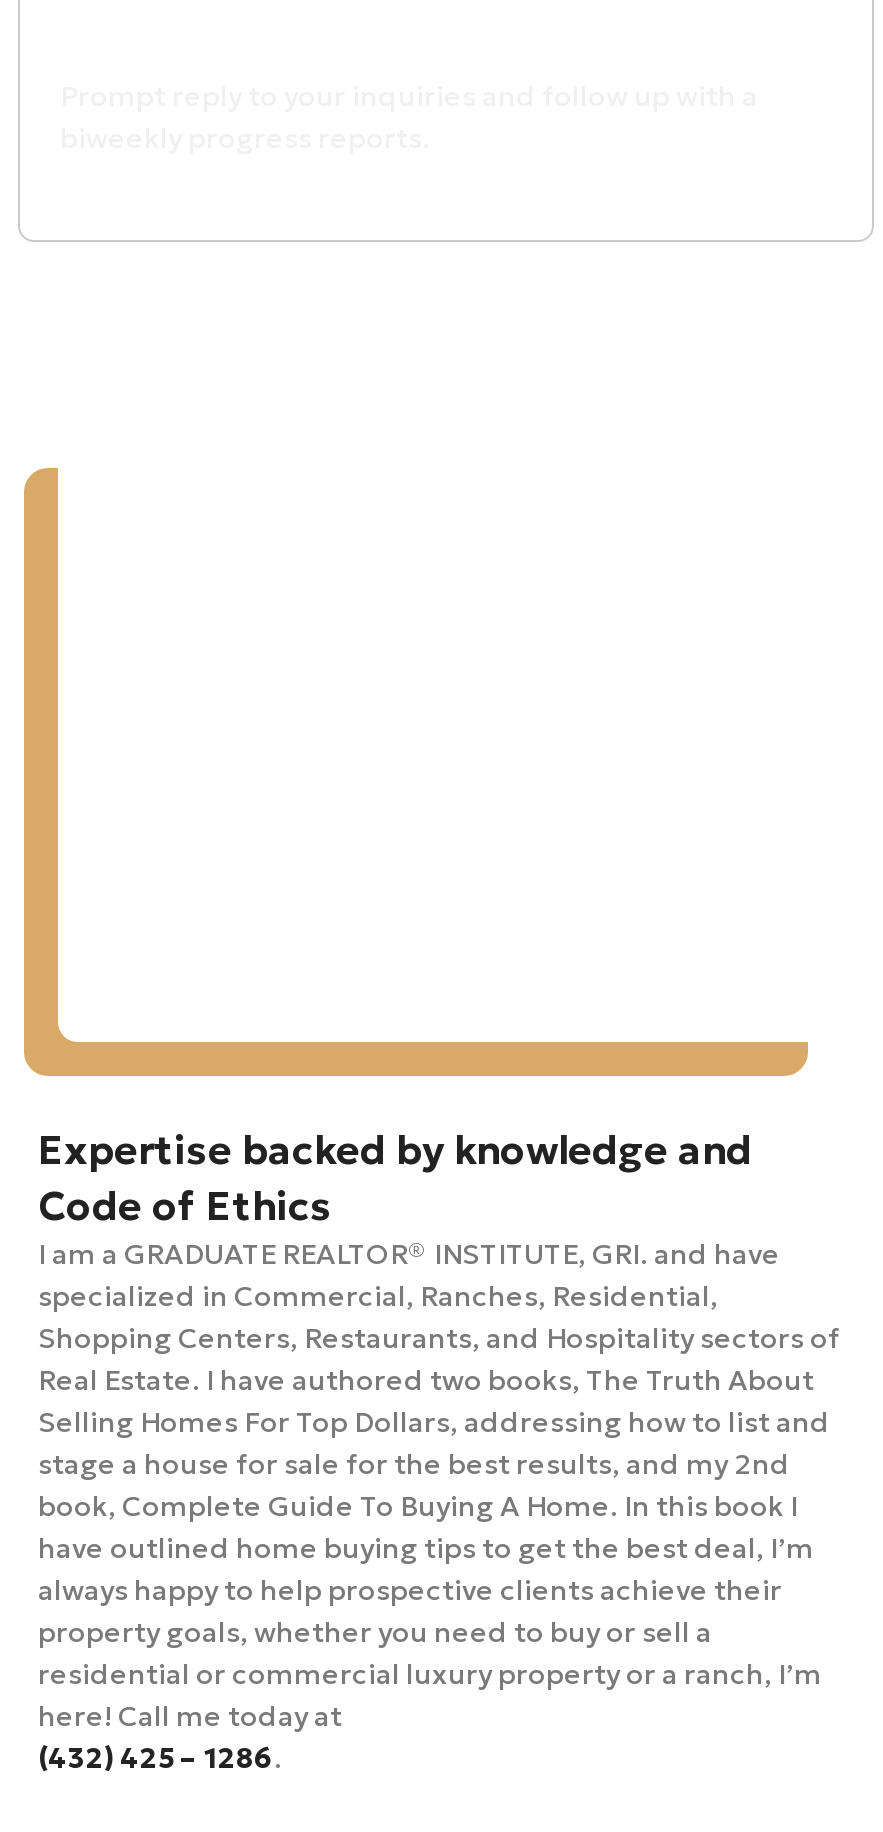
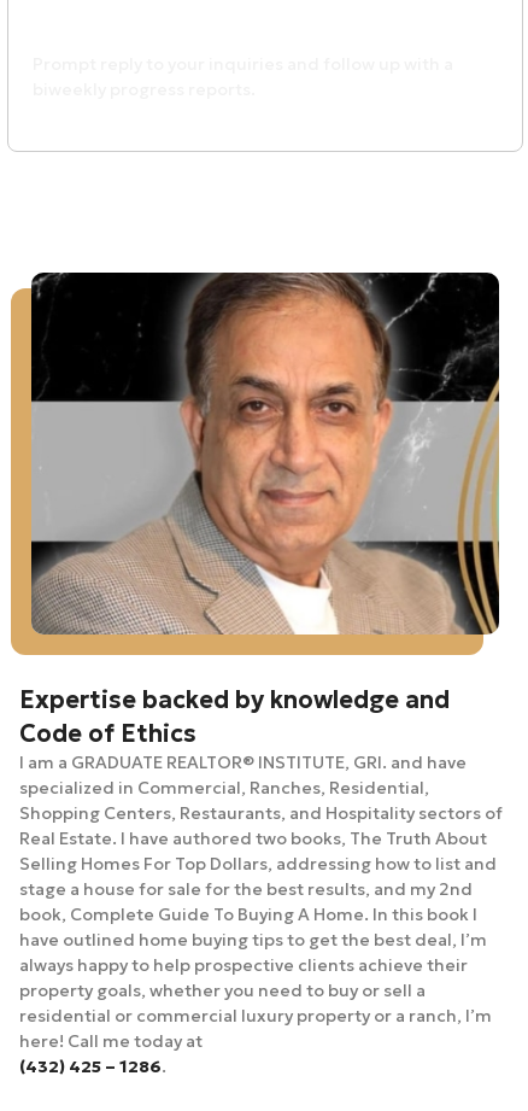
none -> [30,271,500,636] [image]

